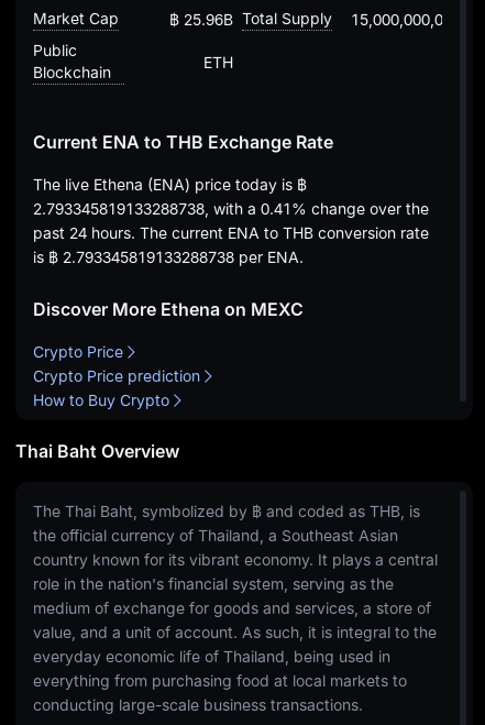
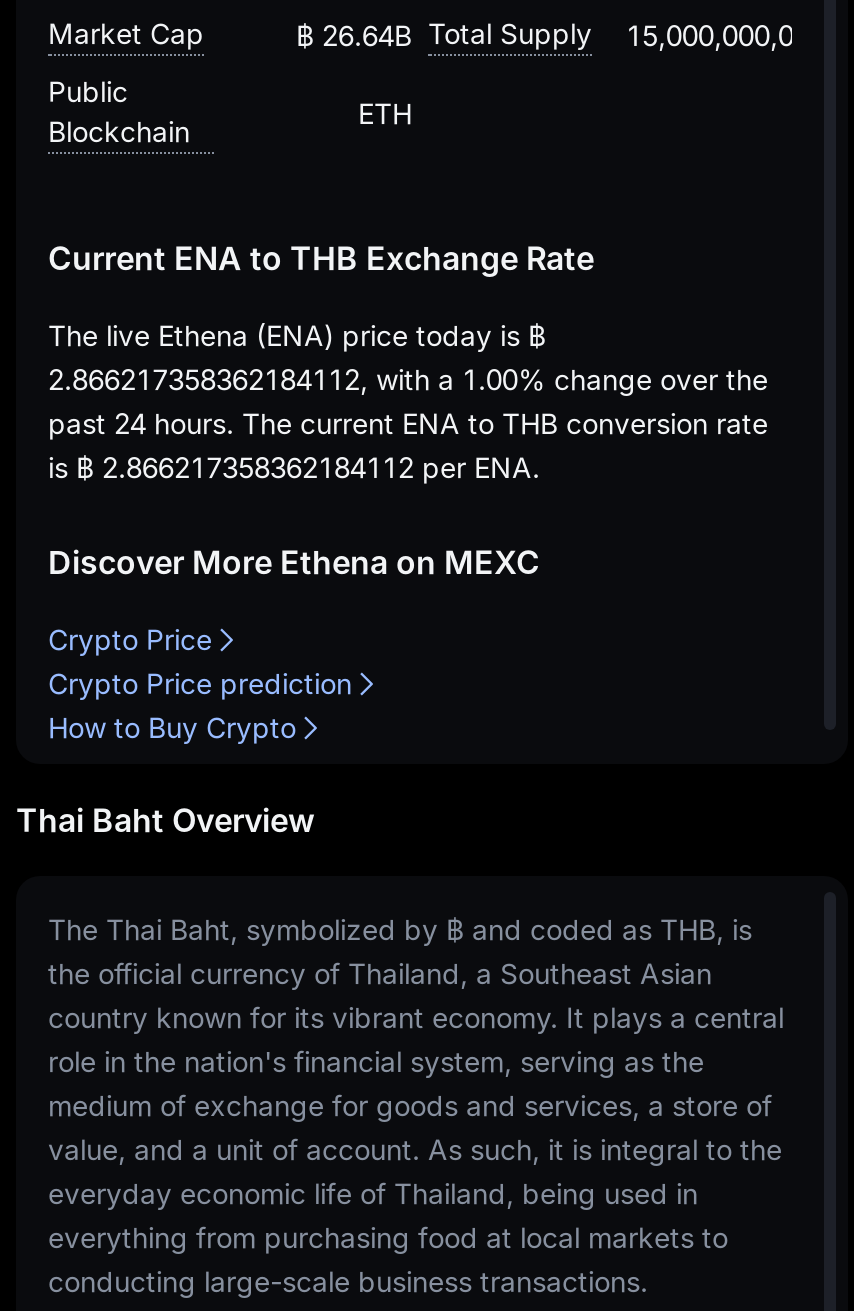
[169,9,332,28] ฿ 25.96B Total Supply -> [296,17,592,52] ฿ 26.64B Total Supply
[33,200,429,218] 2.793345819133288738, with a 0.41% change over the -> [48,363,768,397] 2.866217358362184112, with a 1.00% change over the
[33,248,304,267] is฿ 2.793345819133288738 per ENA. -> [48,451,540,485] is฿ 2.866217358362184112 per ENA.

